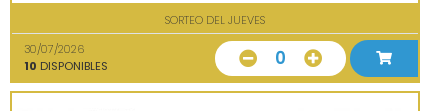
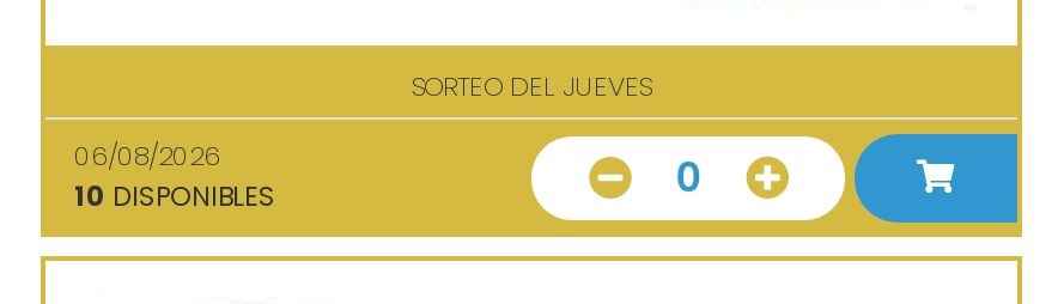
[24,41,84,57] 30/07/2026 -> [74,137,220,175] 06/08/2026

